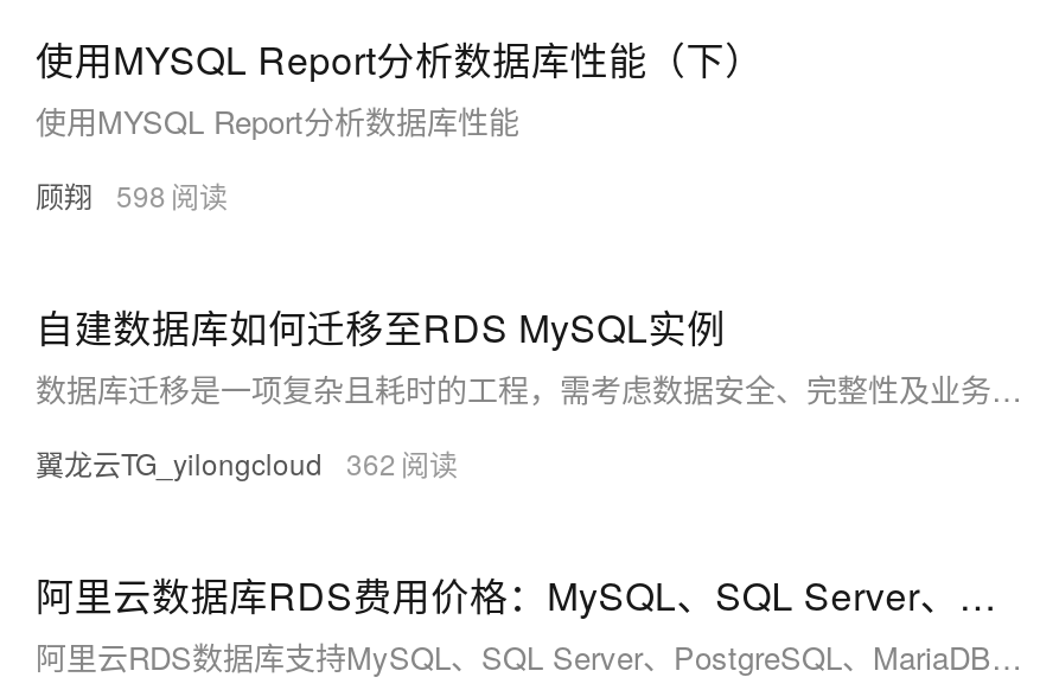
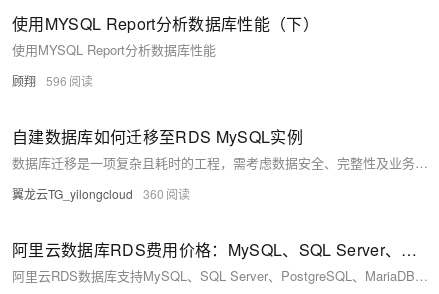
[36,174,166,215] 顾翔 598 -> [12,72,67,89] 顾翔 596
[36,442,396,483] 翼龙云TG_yilongcloud 362 -> [12,185,164,202] 翼龙云TG_yilongcloud 360

